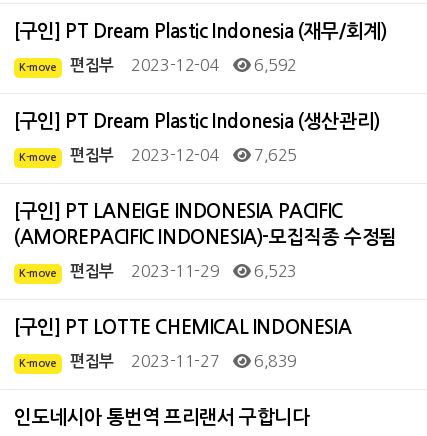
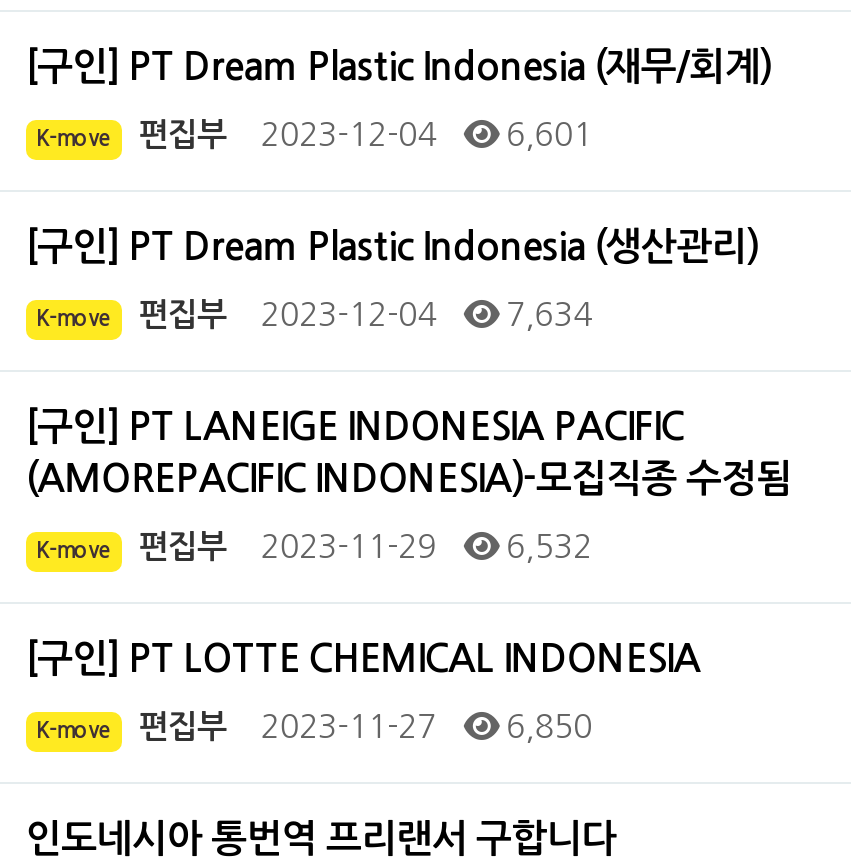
[19,57,297,73] K-move 편집부 2023-12-04 6,592 -> [36,119,592,151] K-move 편집부 2023-12-04 6,601
[19,147,297,163] K-move 편집부 2023-12-04 7,625 -> [36,299,592,331] K-move 편집부 2023-12-04 7,634
[19,263,297,279] K-move 편집부 2023-11-29 6,523 -> [36,531,592,563] K-move 편집부 2023-11-29 6,532
[19,353,297,369] K-move 편집부 2023-11-27 6,839 -> [36,711,592,743] K-move 편집부 2023-11-27 6,850

